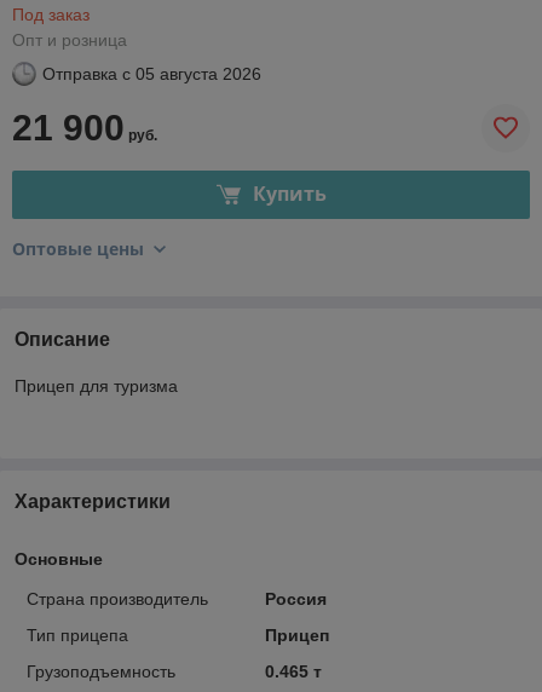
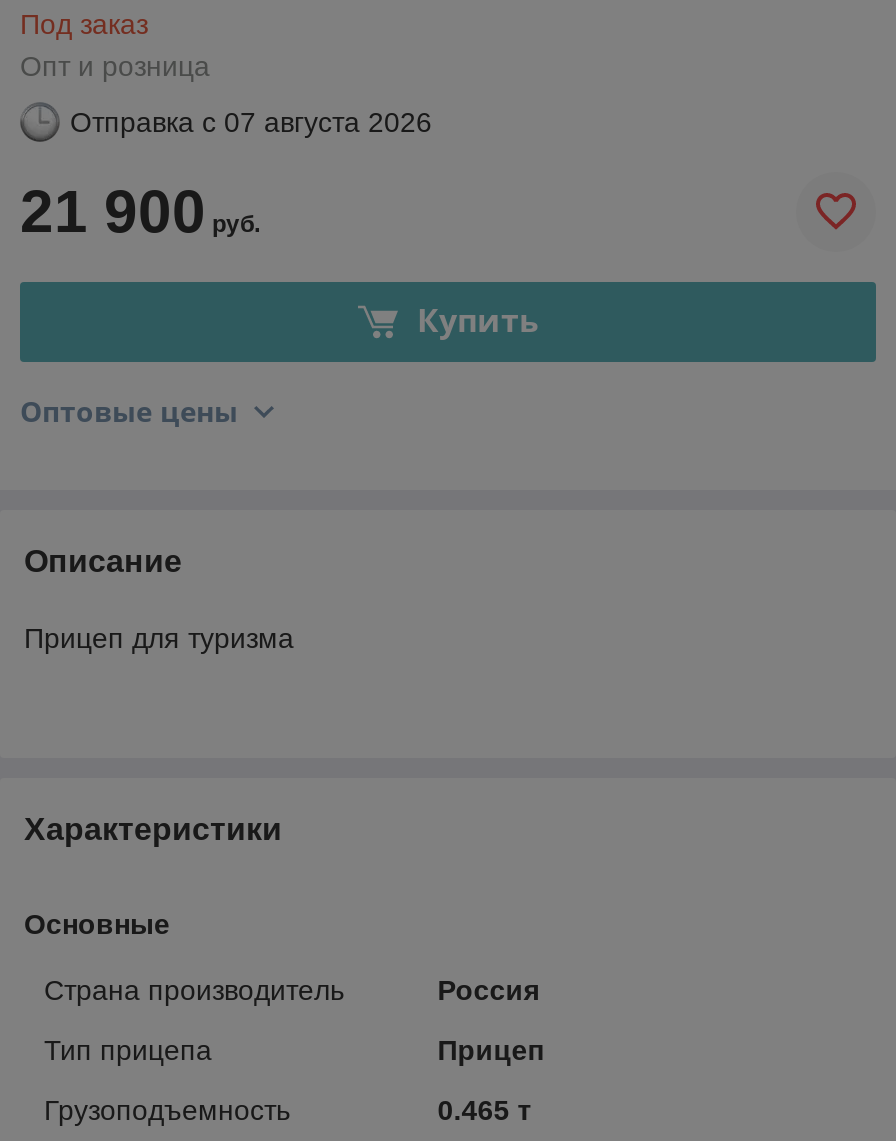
[42,64,261,83] Отправка с 05 августа 2026 -> [70,106,432,138] Отправка с 07 августа 2026

